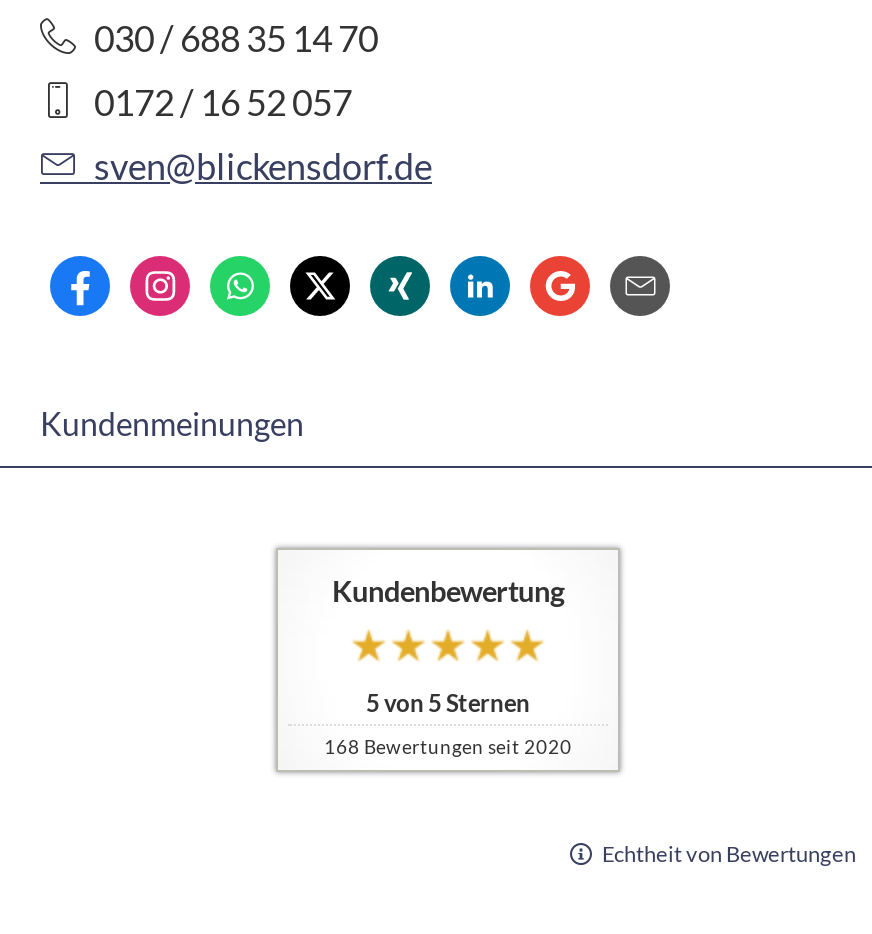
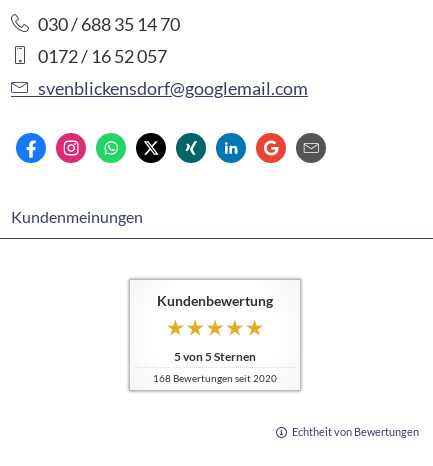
[94,144,432,188] sven@blickensdorf.de -> [38,77,308,99] svenblickensdorf@googlemail.com

